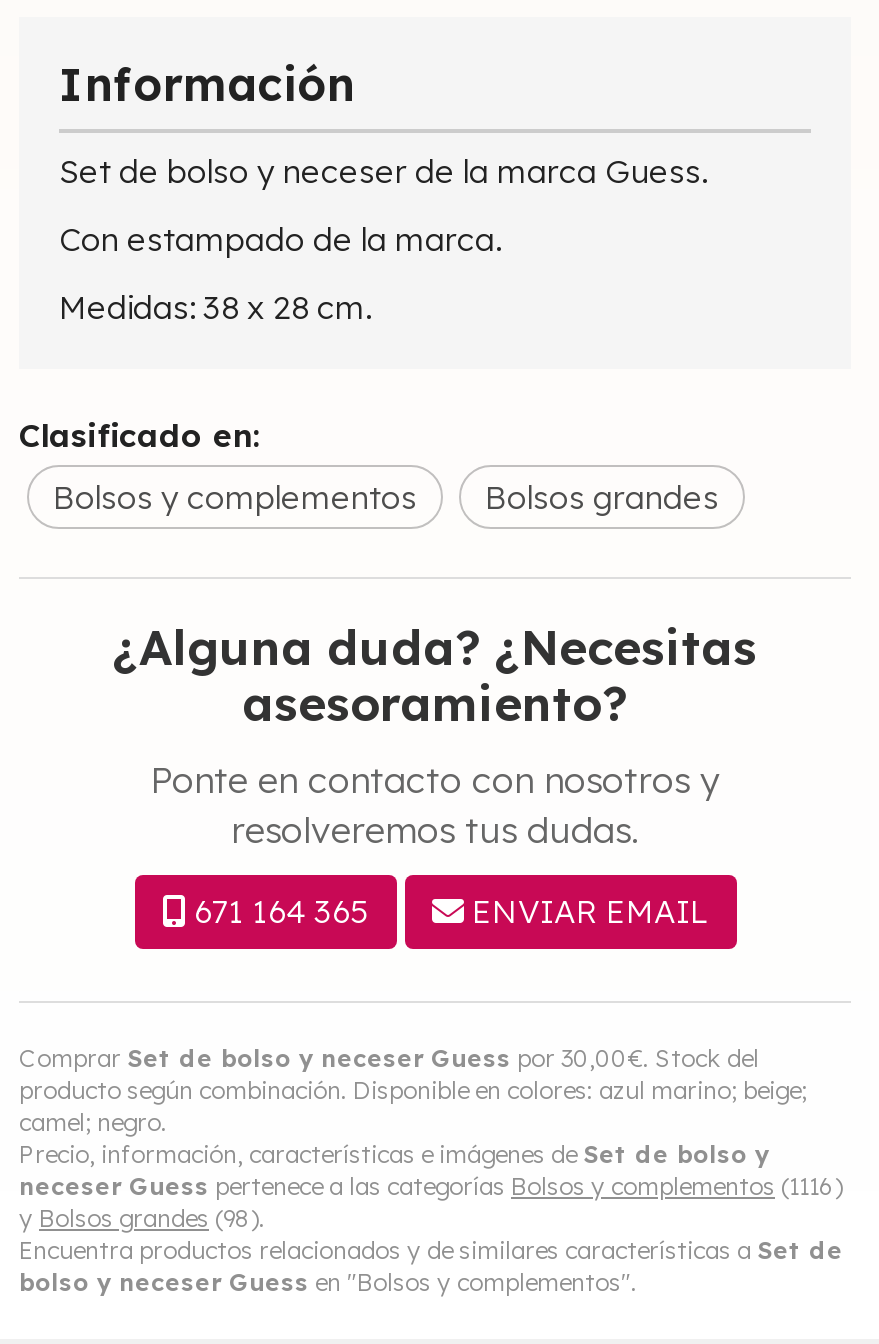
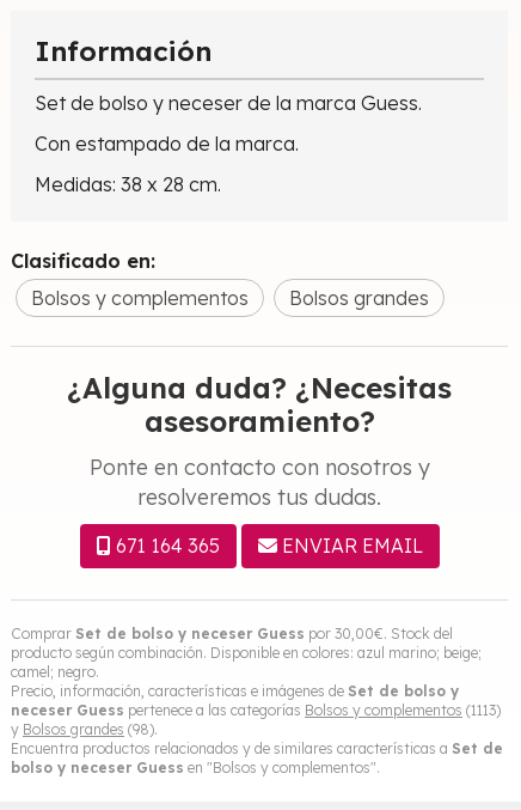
[19,1171,843,1201] neceser Guess pertenece a las categorías Bolsos y complementos (1116) -> [11,701,501,719] neceser Guess pertenece a las categorías Bolsos y complementos (1113)

